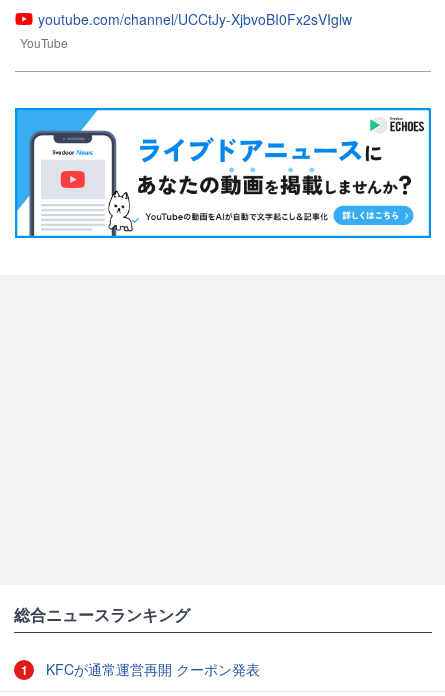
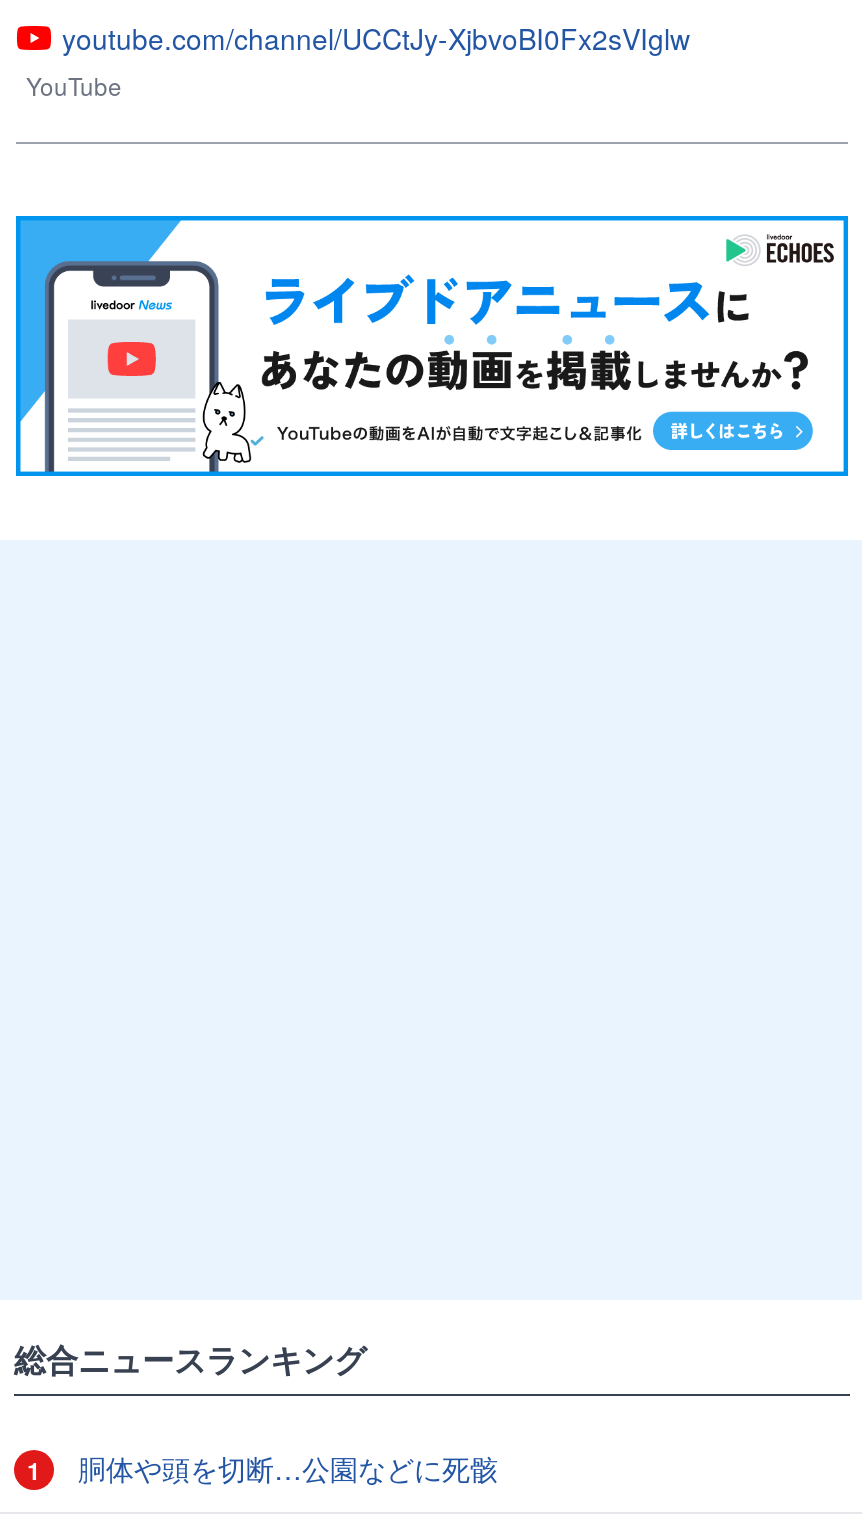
[42,659,260,679] KFCが通常運営再開 クーポン発表 -> [70,1448,498,1488] 胴体や頭を切断…公園などに死骸

